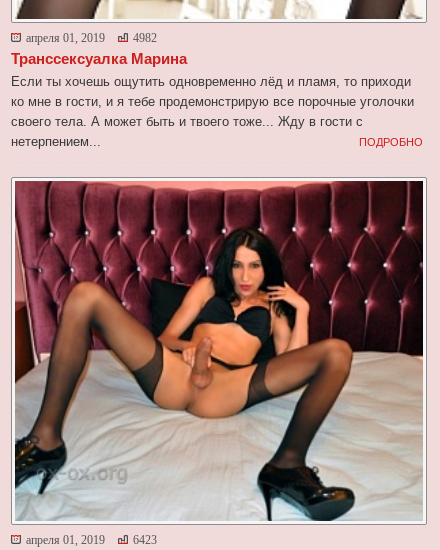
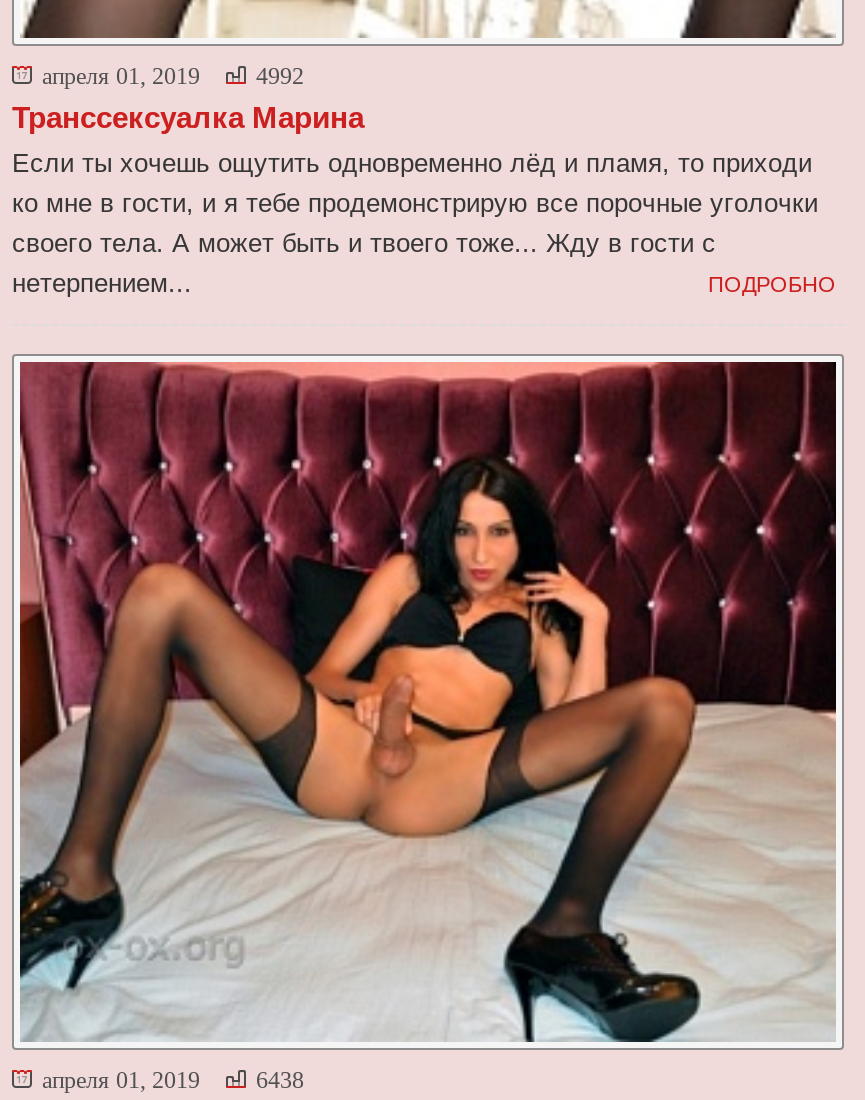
[26,31,157,45] апреля 01, 2019 4982 -> [42,61,304,89] апреля 01, 2019 4992
[26,533,157,547] апреля 01, 2019 6423 -> [42,1065,304,1093] апреля 01, 2019 6438

